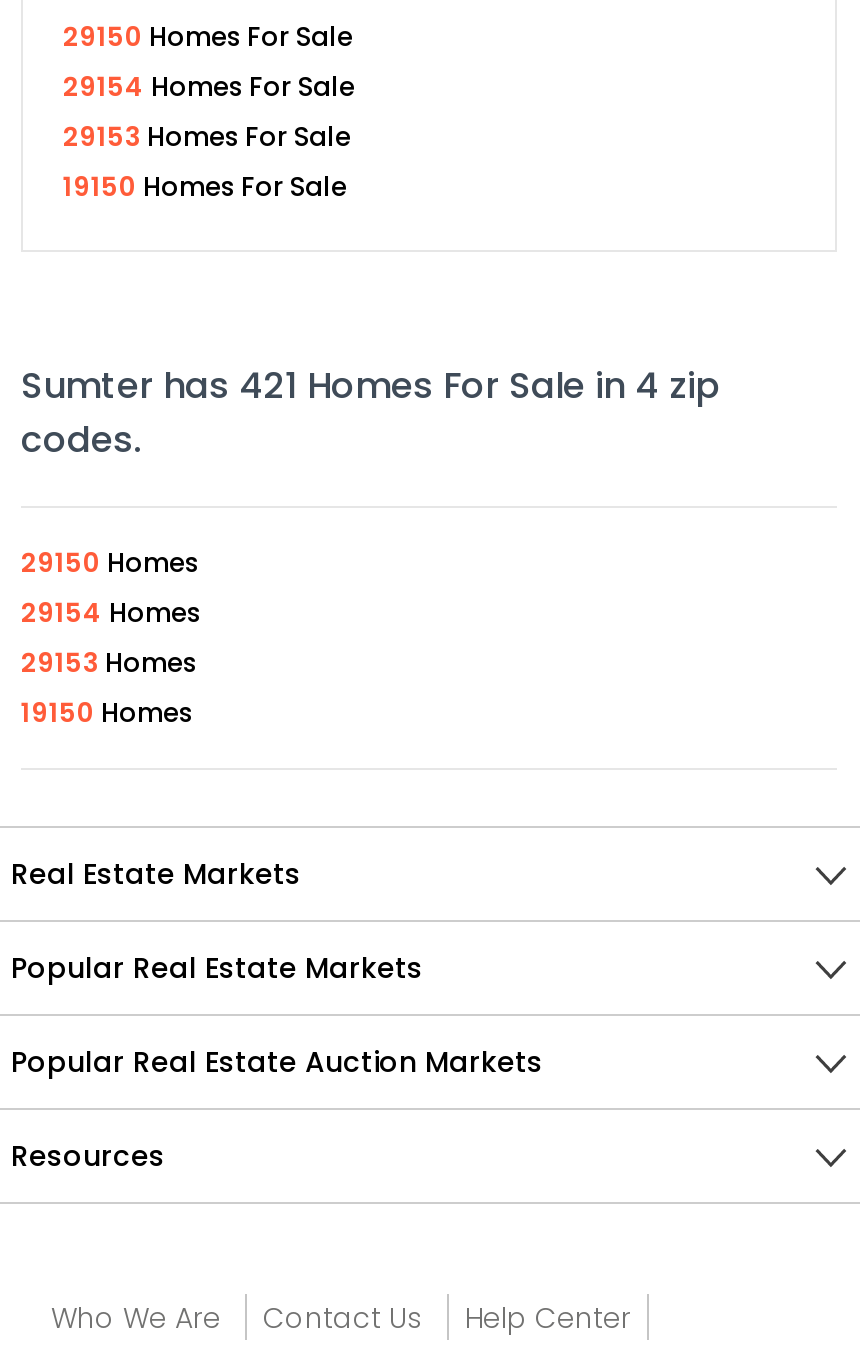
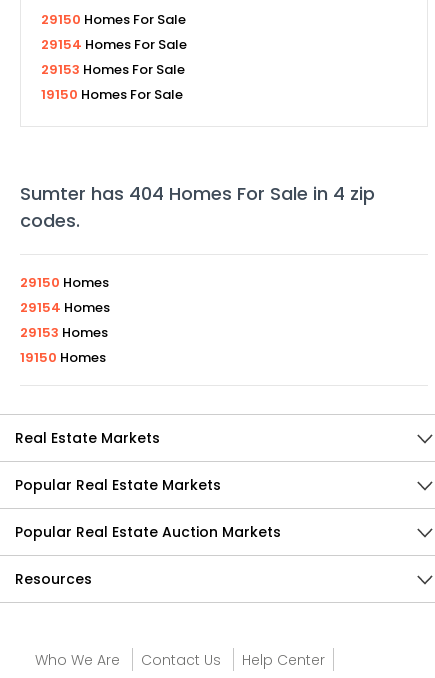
[21,360,719,410] Sumter has 421 Homes For Sale in 4 zip -> [20,181,375,206] Sumter has 404 Homes For Sale in 4 zip

